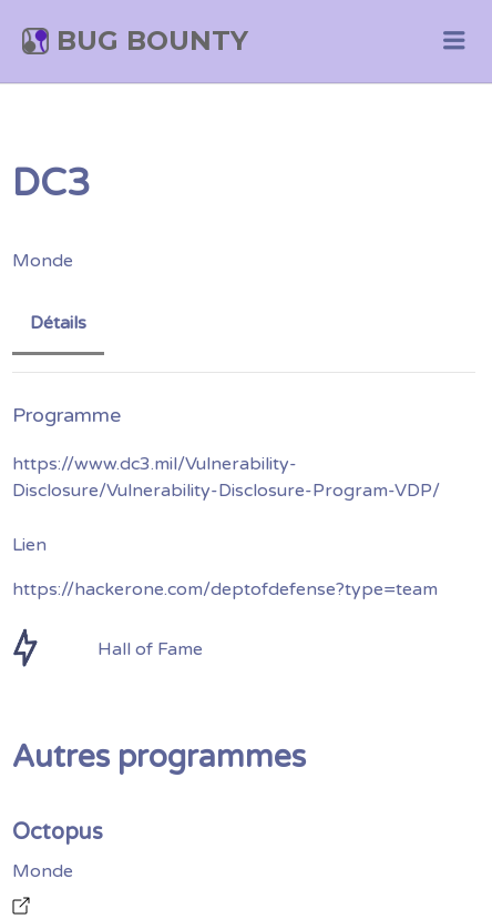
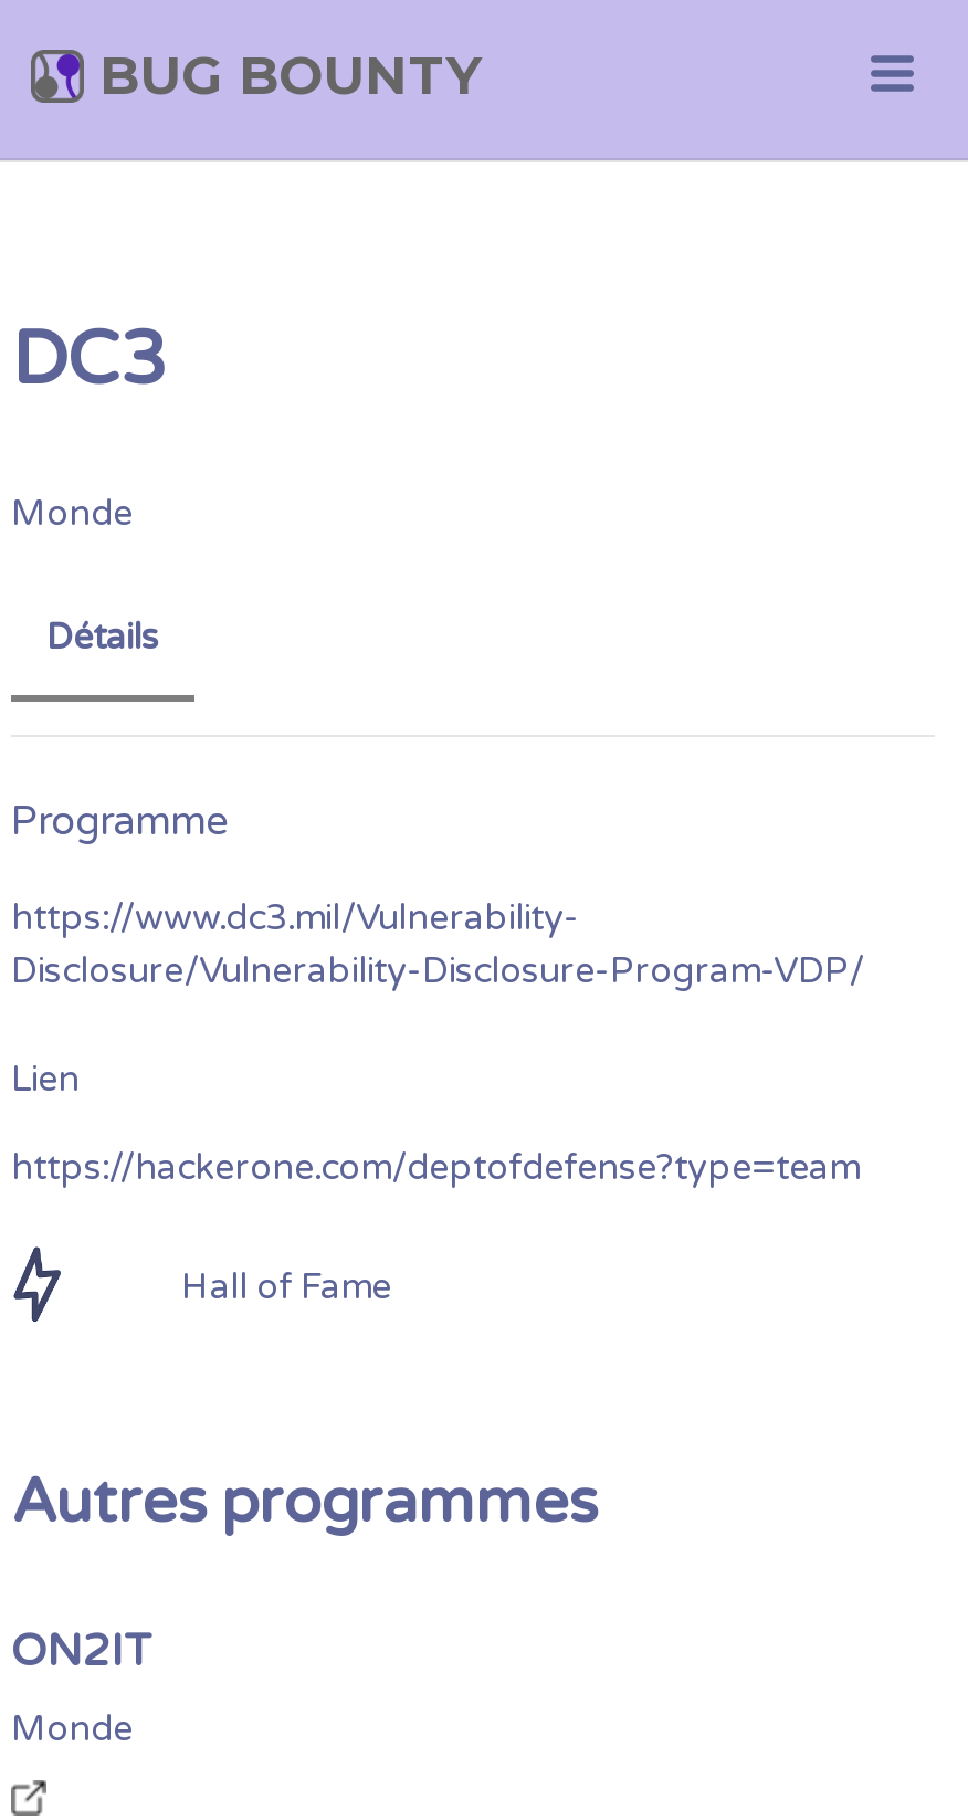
[12,819,103,846] Octopus -> [11,1626,155,1679] ON2IT

